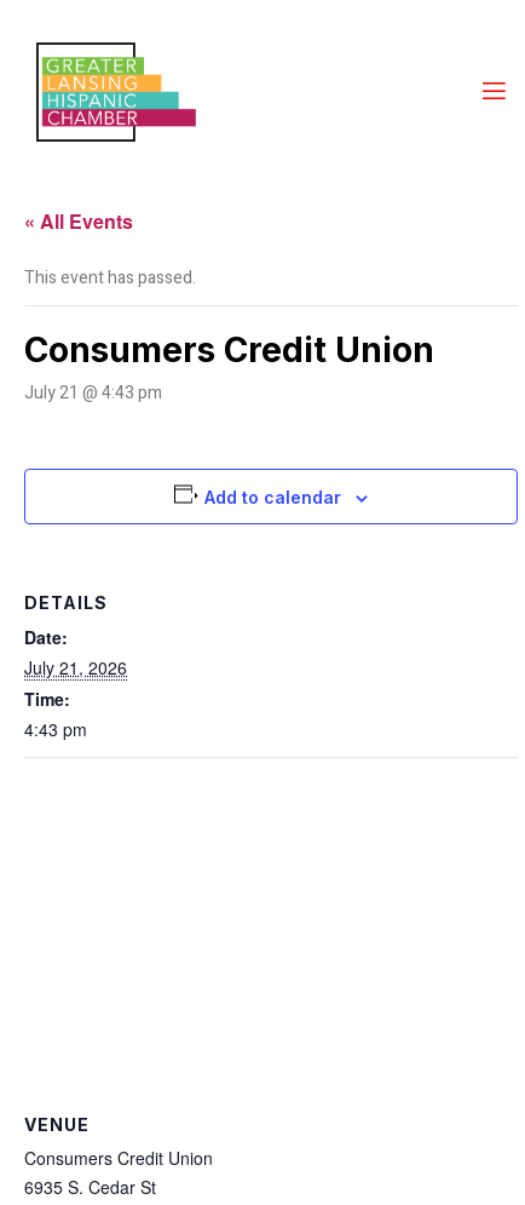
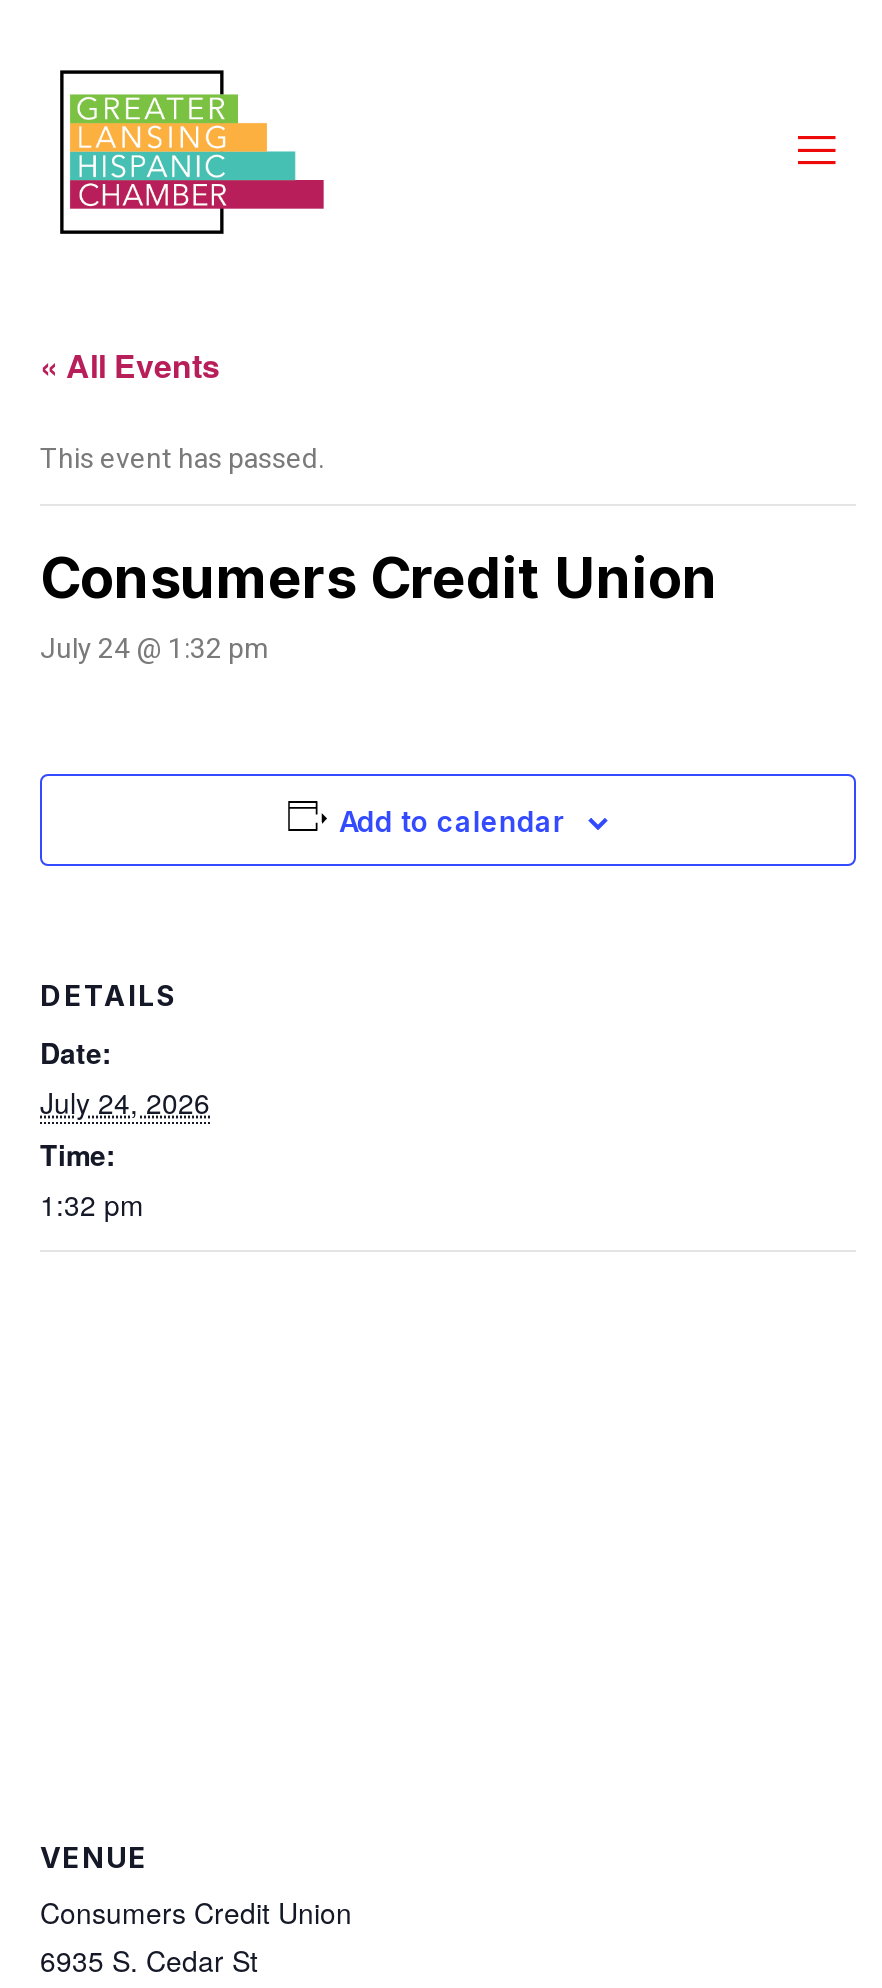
[24,380,162,406] July 21 @ 4:43 pm -> [40,628,268,670] July 24 @ 1:32 pm
[24,655,127,679] July 21, 2026 -> [40,1082,210,1122] July 24, 2026
[24,717,87,741] 4:43 pm -> [40,1184,144,1224] 1:32 pm

